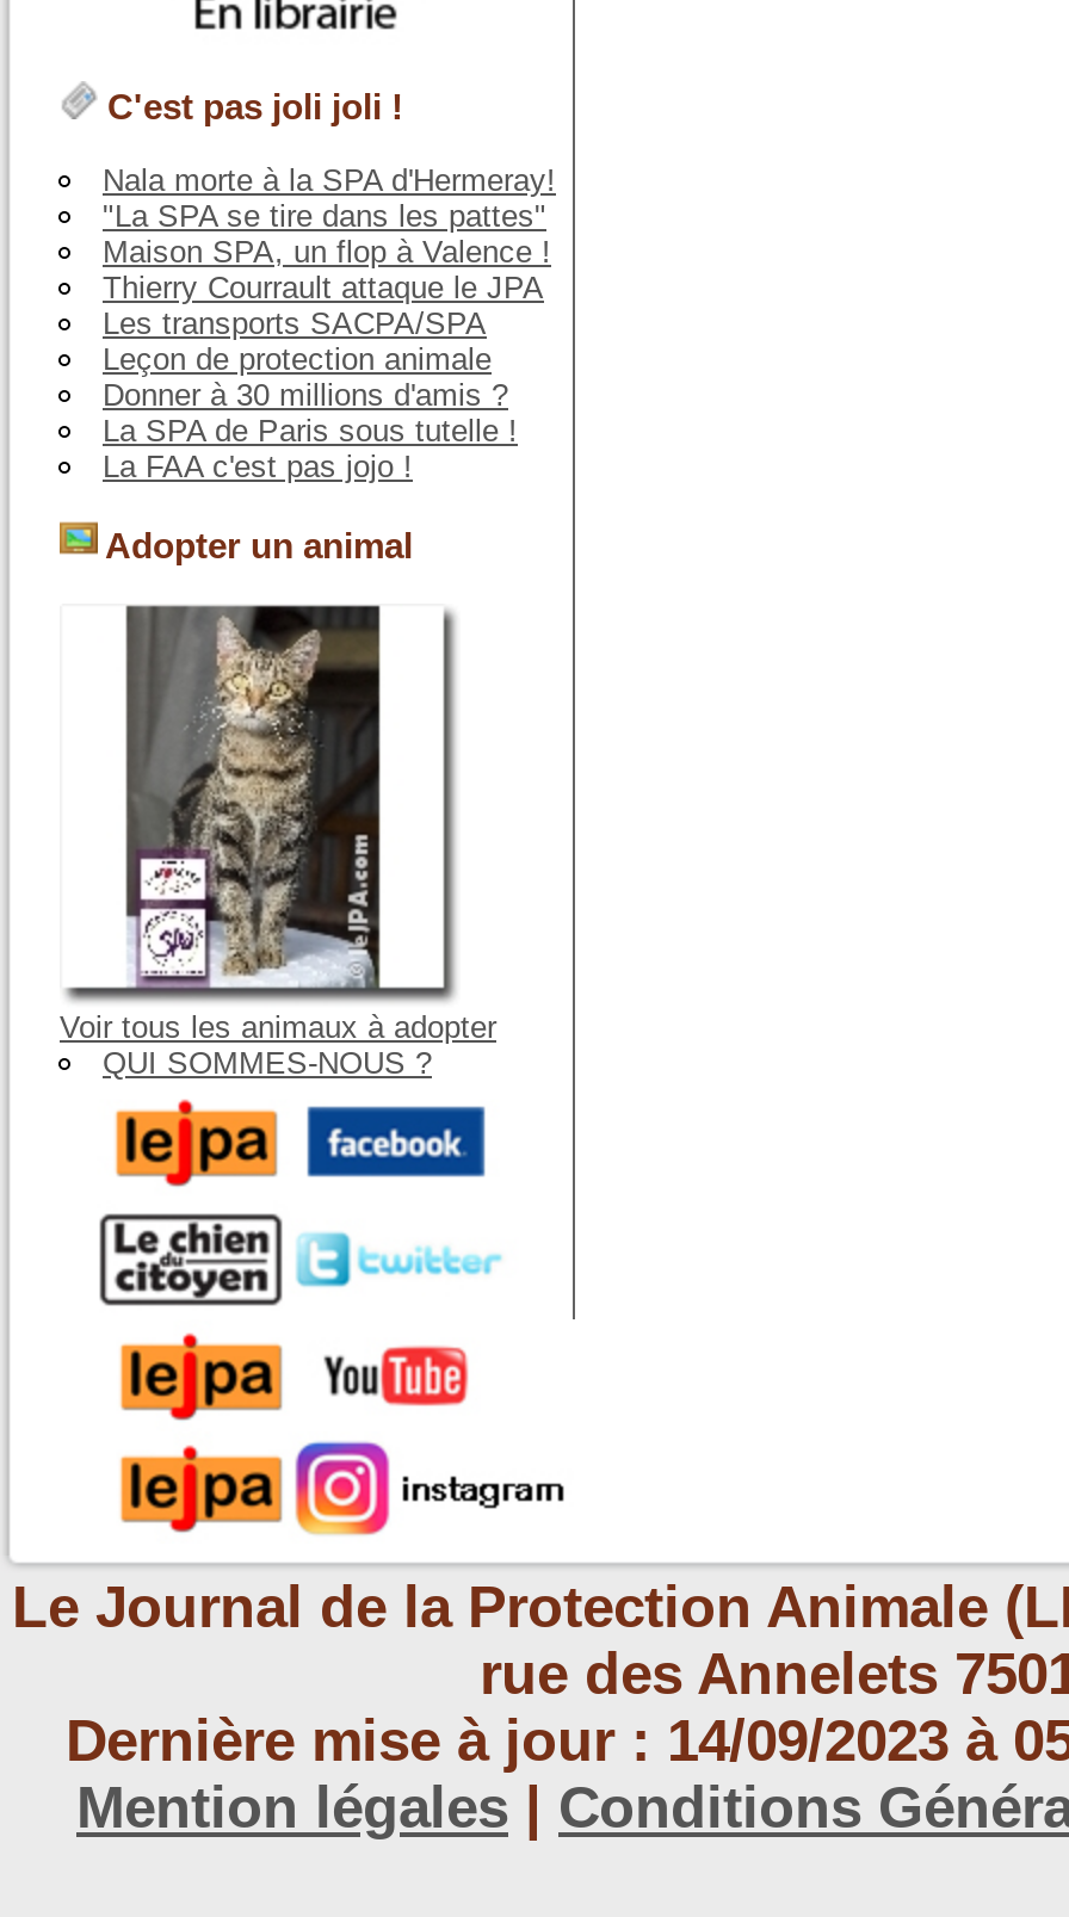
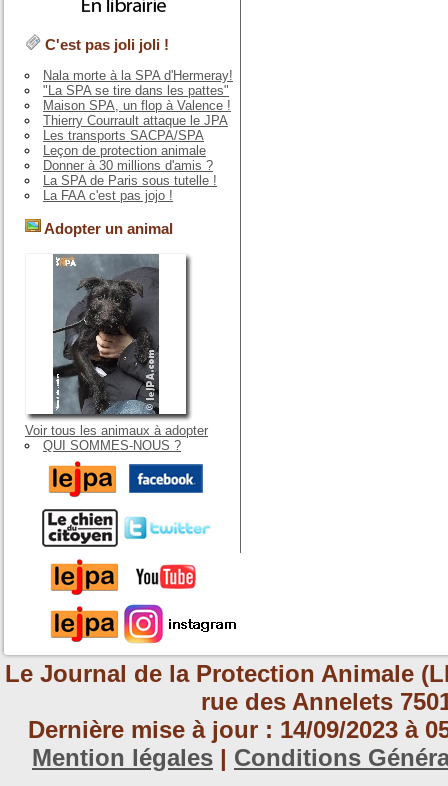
[124,604,382,990] [image] -> [53,253,160,415] [image]

